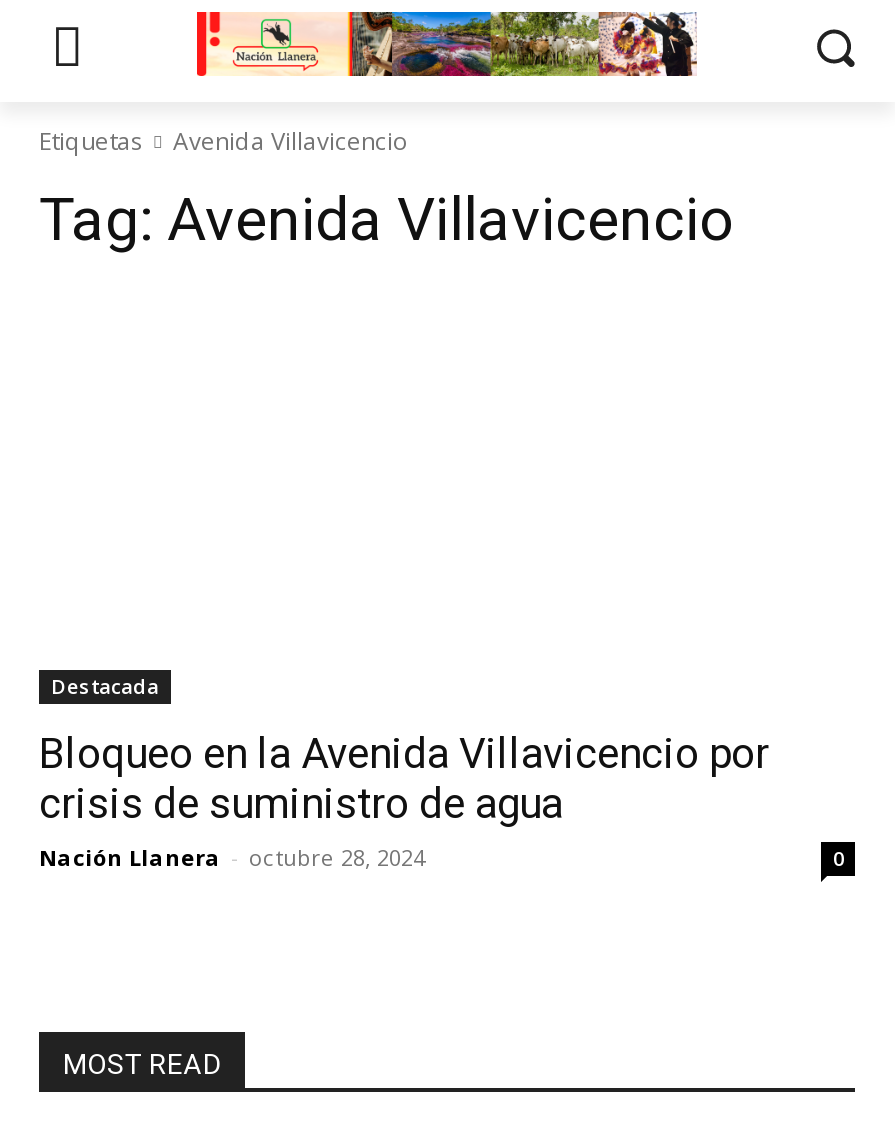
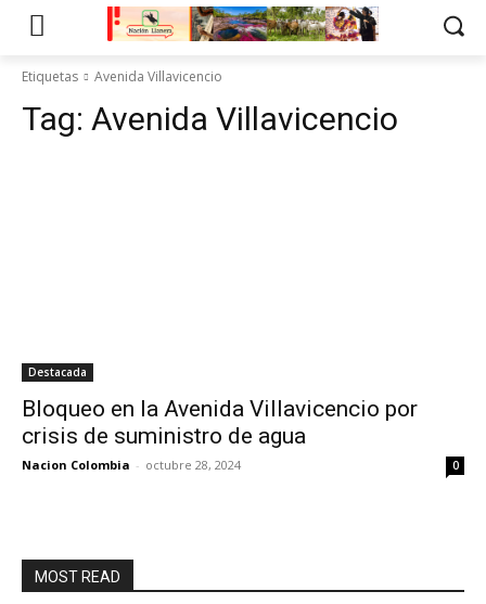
[39,842,425,872] Nación Llanera - octubre 28, 2024 -> [22,457,241,473] Nacion Colombia - octubre 28, 2024

